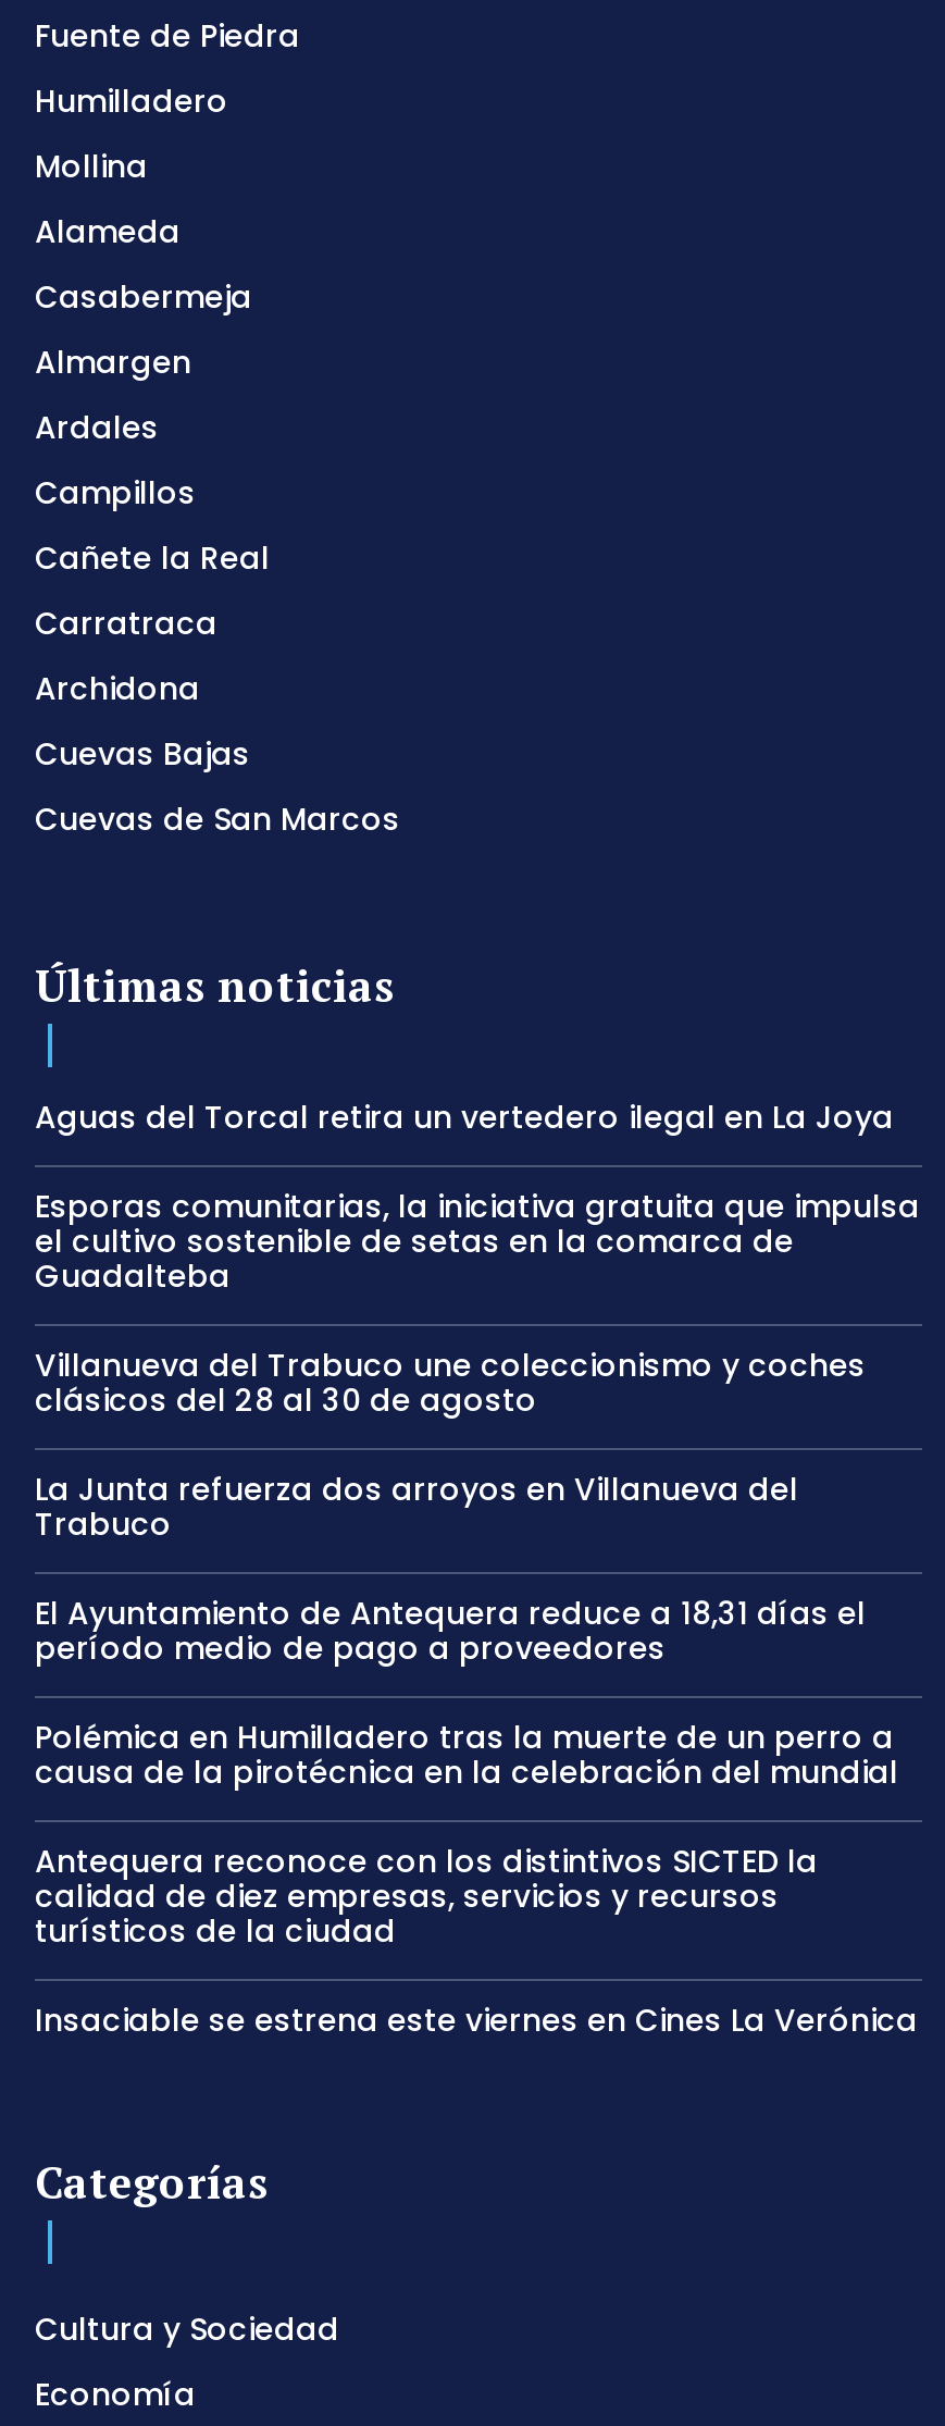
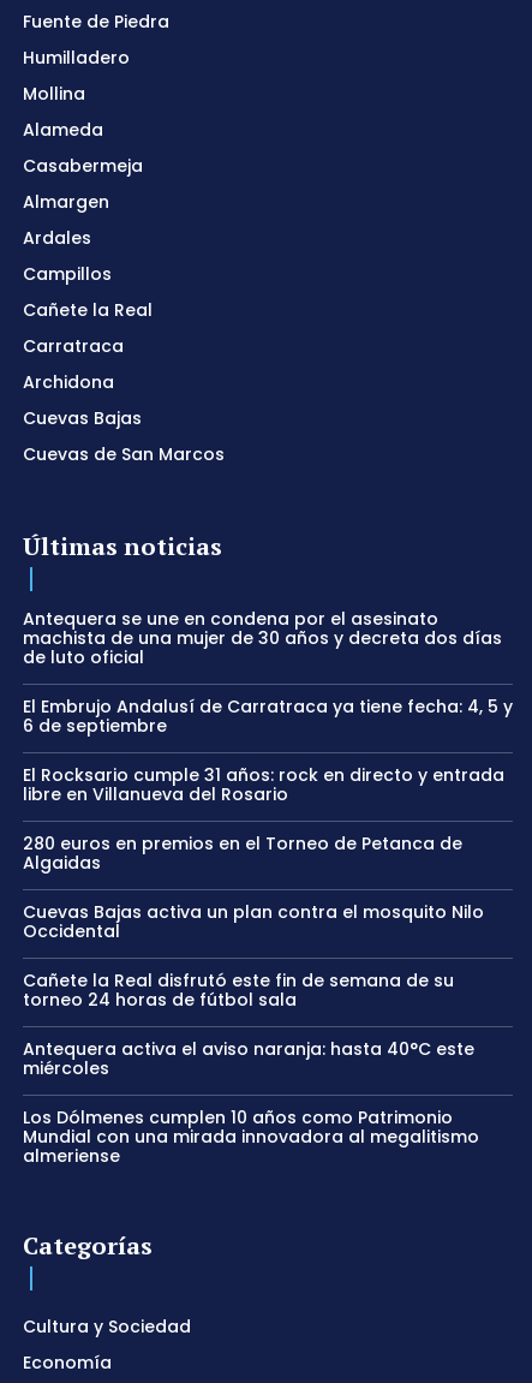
[35,1095,894,1138] Aguas del Torcal retira un vertedero ilegal en La Joya -> [23,606,502,669] Antequera se une en condena por el asesinato | machista de una mujer de 30 años y decreta dos días | de luto oficial
[35,1184,920,1297] Esporas comunitarias, la iniciativa gratuita que impulsa | el cultivo sostenible de setas en la comarca de | Guadalteba -> [23,694,513,737] El Embrujo Andalusí de Carratraca ya tiene fecha: 4, 5 y | 6 de septiembre
[35,1343,866,1421] Villanueva del Trabuco une coleccionismo y coches | clásicos del 28 al 30 de agosto -> [23,763,504,806] El Rocksario cumple 31 años: rock en directo y entrada | libre en Villanueva del Rosario
[35,1467,798,1545] La Junta refuerza dos arroyos en Villanueva del | Trabuco -> [23,831,462,874] 280 euros en premios en el Torneo de Petanca de | Algaidas
[35,1591,866,1669] El Ayuntamiento de Antequera reduce a 18,31 días el | período medio de pago a proveedores -> [23,900,484,943] Cuevas Bajas activa un plan contra el mosquito Nilo | Occidental
[35,1715,898,1793] Polémica en Humilladero tras la muerte de un perro a | causa de la pirotécnica en la celebración del mundial -> [23,968,454,1011] Cañete la Real disfrutó este fin de semana de su | torneo 24 horas de fútbol sala
[35,1839,818,1952] Antequera reconoce con los distintivos SICTED la | calidad de diez empresas, servicios y recursos | turísticos de la ciudad -> [23,1037,474,1080] Antequera activa el aviso naranja: hasta 40°C este | miércoles
[35,1998,918,2041] Insaciable se estrena este viernes en Cines La Verónica -> [23,1105,479,1168] Los Dólmenes cumplen 10 años como Patrimonio | Mundial con una mirada innovadora al megalitismo | almeriense

